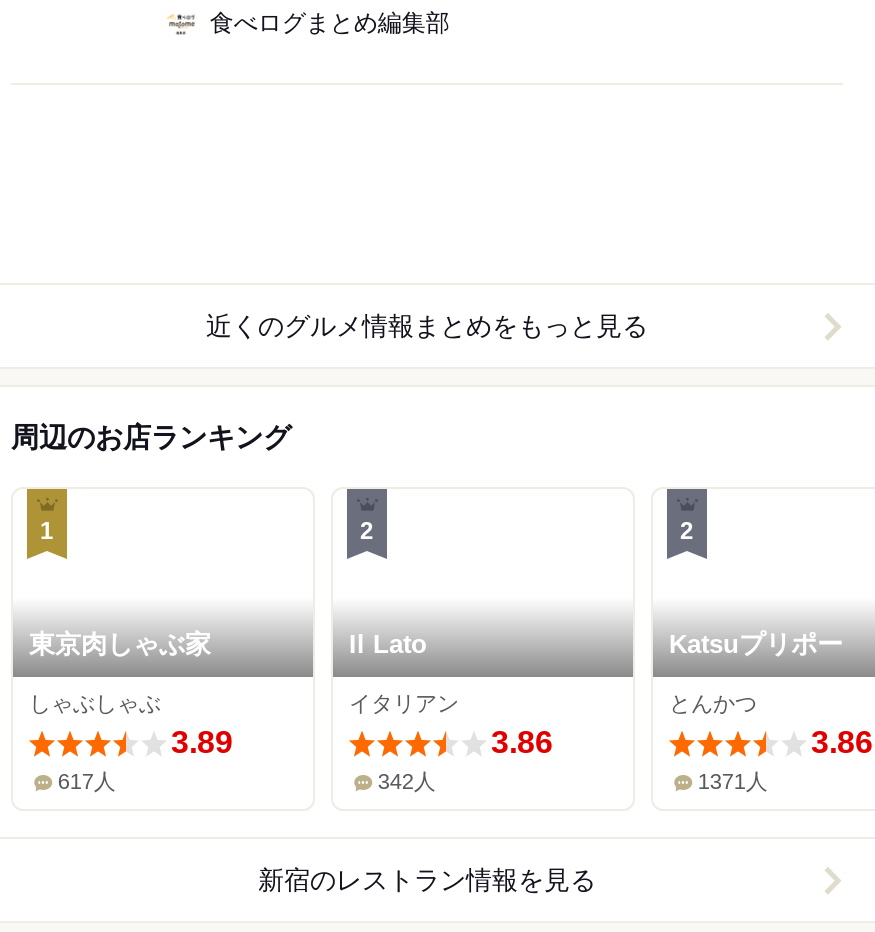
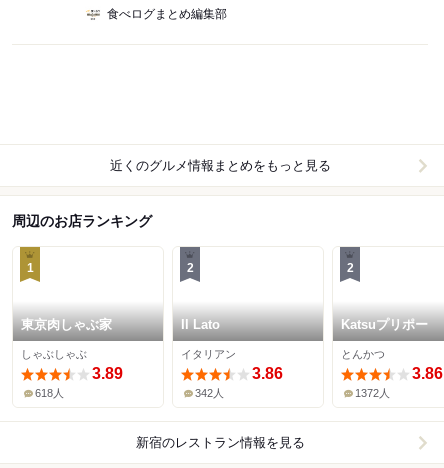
[58,770,116,794] 617人 -> [35,387,64,399] 618人
[698,770,768,794] 1371人 -> [355,387,390,399] 1372人

